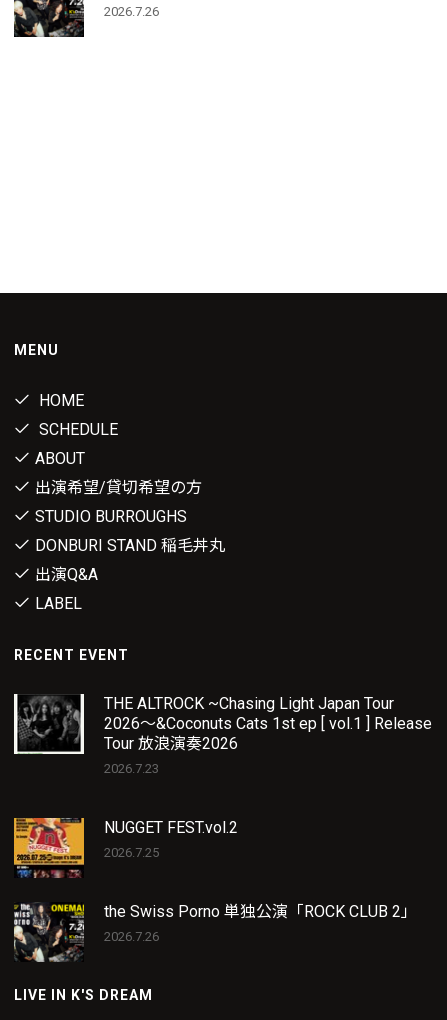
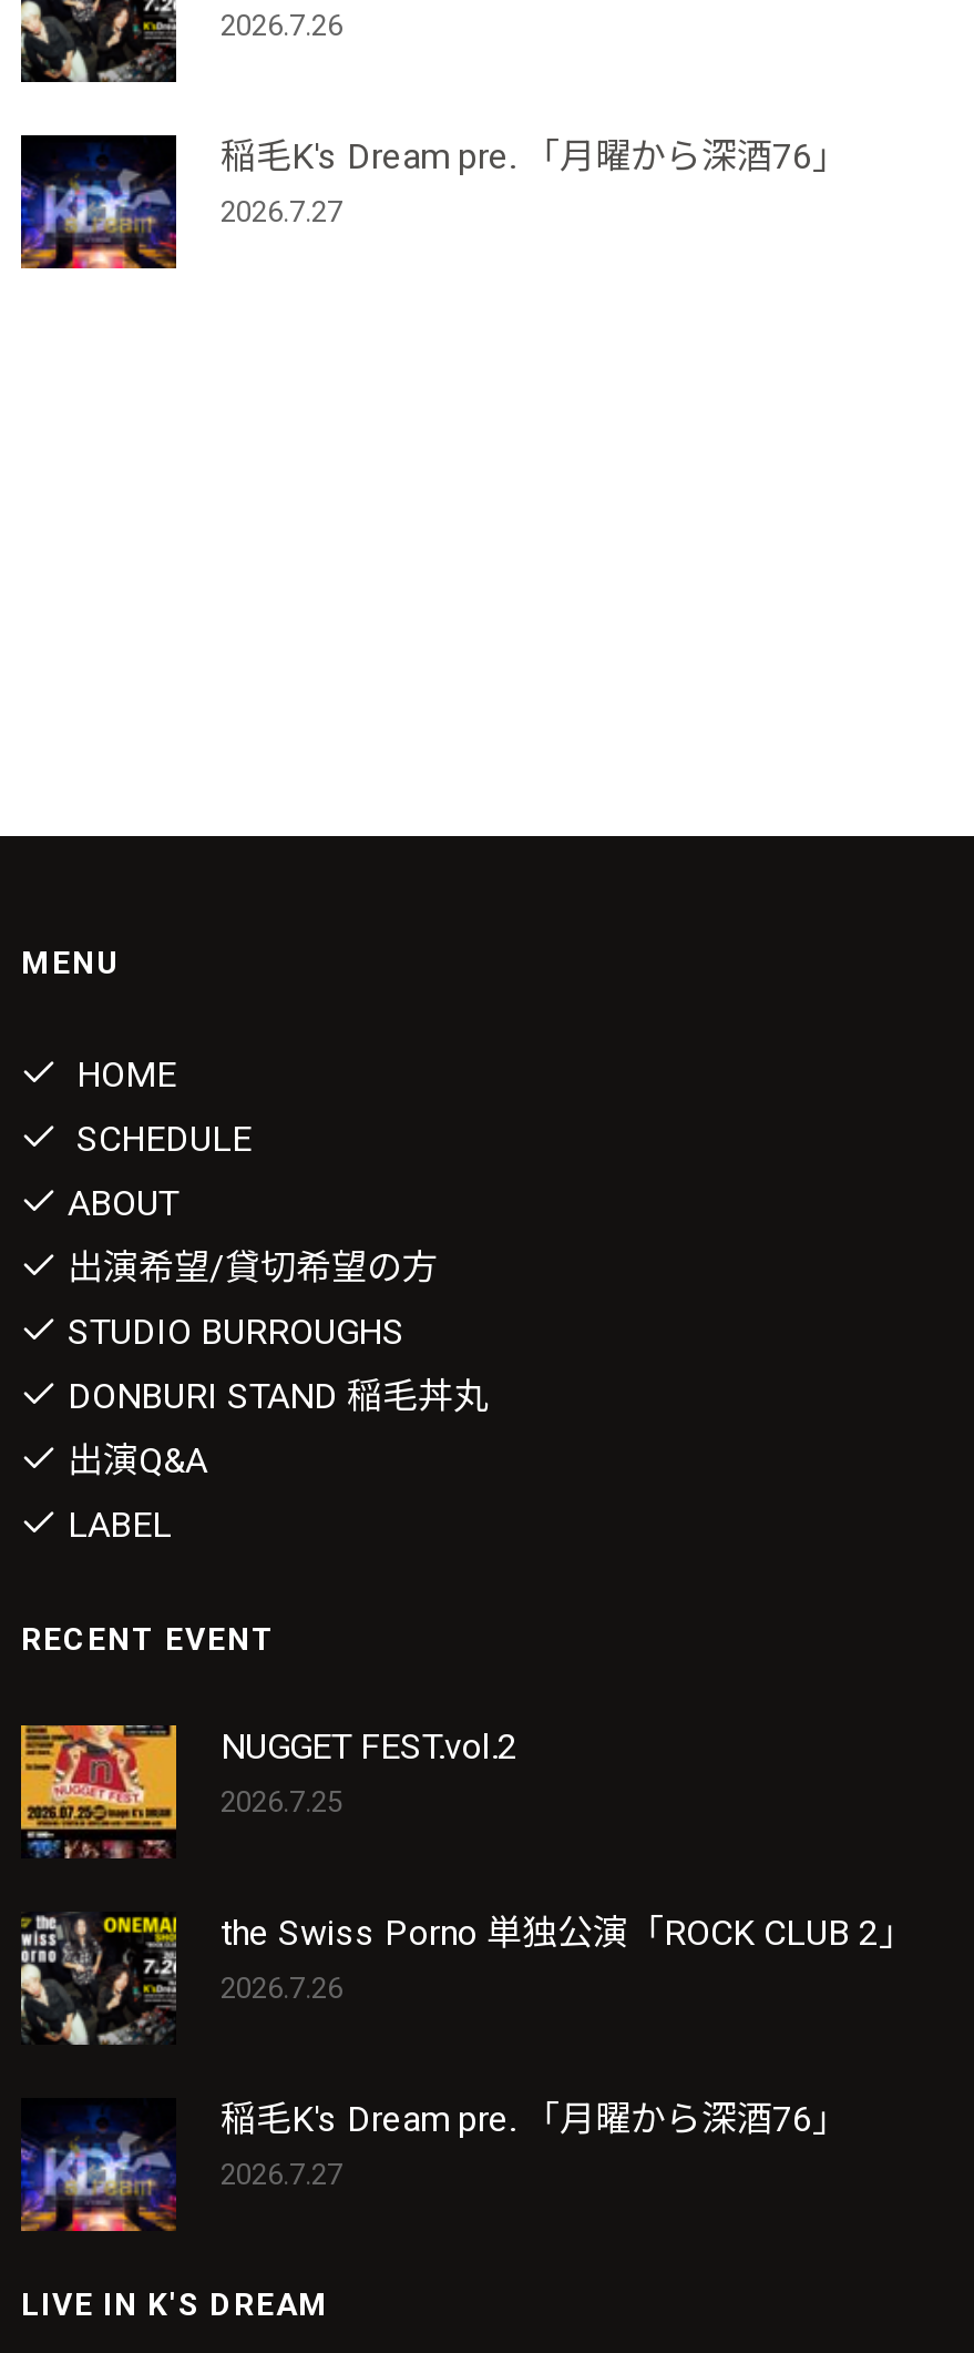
none -> [19,133,848,271] [image] | 稲毛K's Dream pre. 「月曜から深酒76」 | 2026.7.27
moved [14,342,225,663] -> [21,945,489,1657]: MENU | HOME | SCHEDULE | ... | LABEL | RECENT EVENT
[13,693,432,776] [image] | THE ALTROCK ~Chasing Light Japan Tour | 2026〜&Coconuts Cats 1st ep [ vol.1 ] Release | Tour 放浪演奏2026 | 2026.7.23 -> none
moved [13,816,417,944] -> [19,1721,914,2005]: [image] | NUGGET FEST.vol.2 | 2026.7.25 | the Swiss Porno 単独公演「ROCK CLUB 2」 | 2026.7.26
none -> [19,2098,848,2233] [image] | 稲毛K's Dream pre. 「月曜から深酒76」 | 2026.7.27

